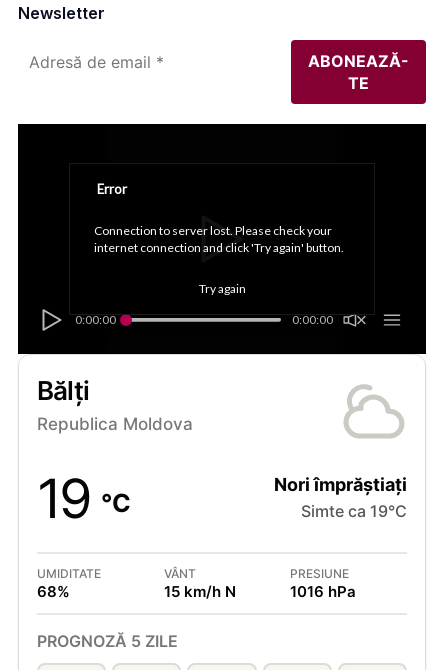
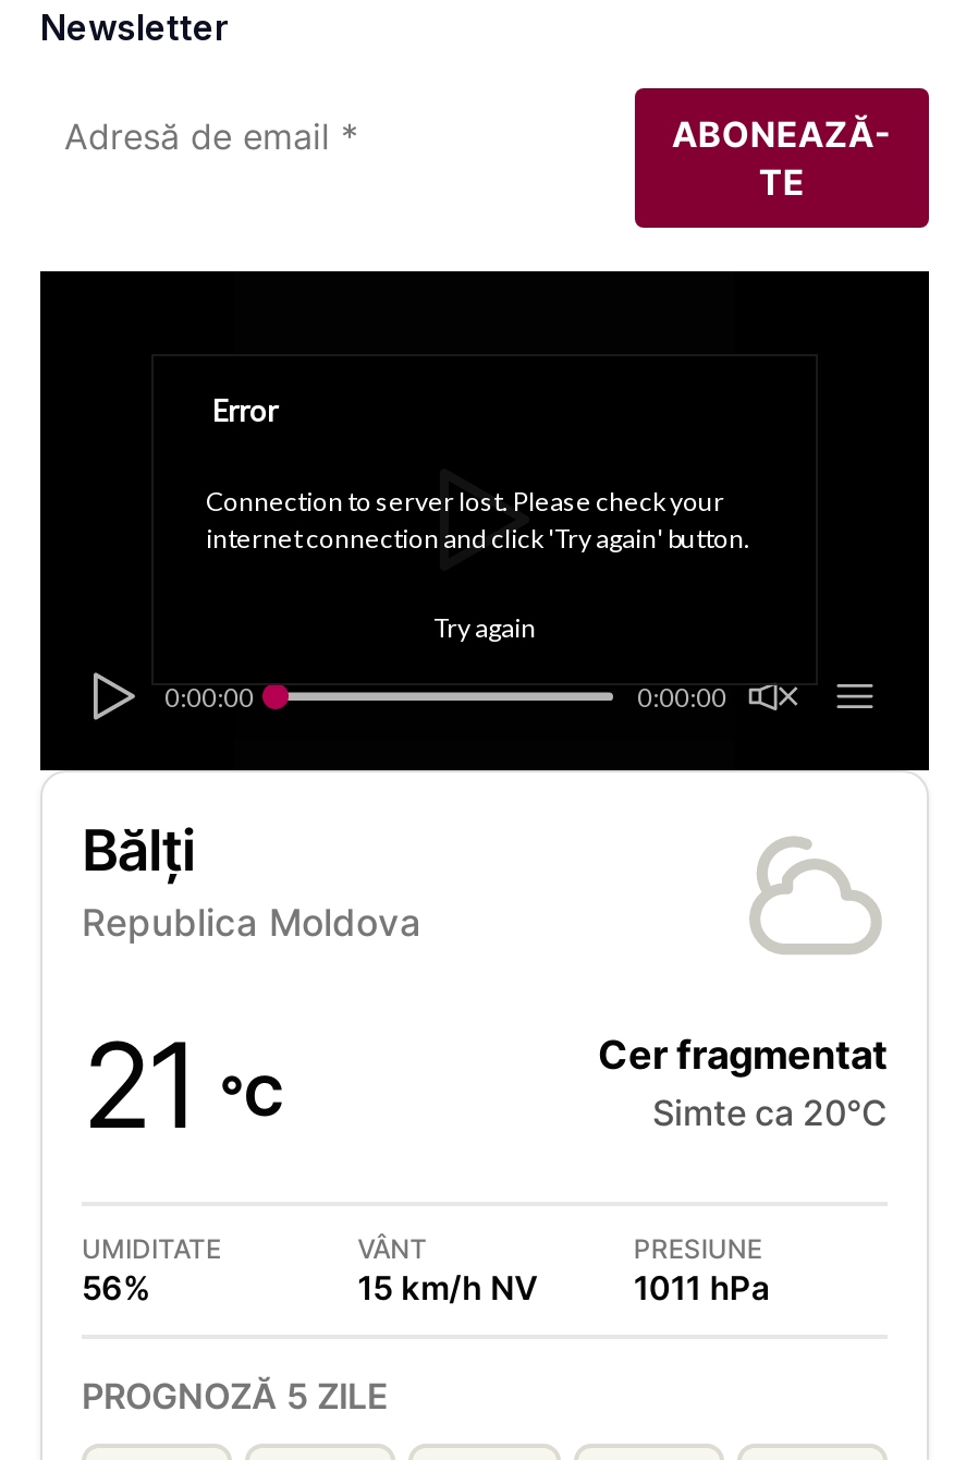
[37,466,407,531] 19 °C | Nori împrăștiați | Simte ca 19°C -> [82,1015,888,1157] 21 °C | Cer fragmentat | Simte ca 20°C
[37,582,70,601] 68% -> [82,1268,151,1309] 56%
[164,582,236,601] 15 km/h N -> [358,1268,538,1309] 15 km/h NV
[290,582,356,601] 1016 hPa -> [633,1268,771,1309] 1011 hPa

